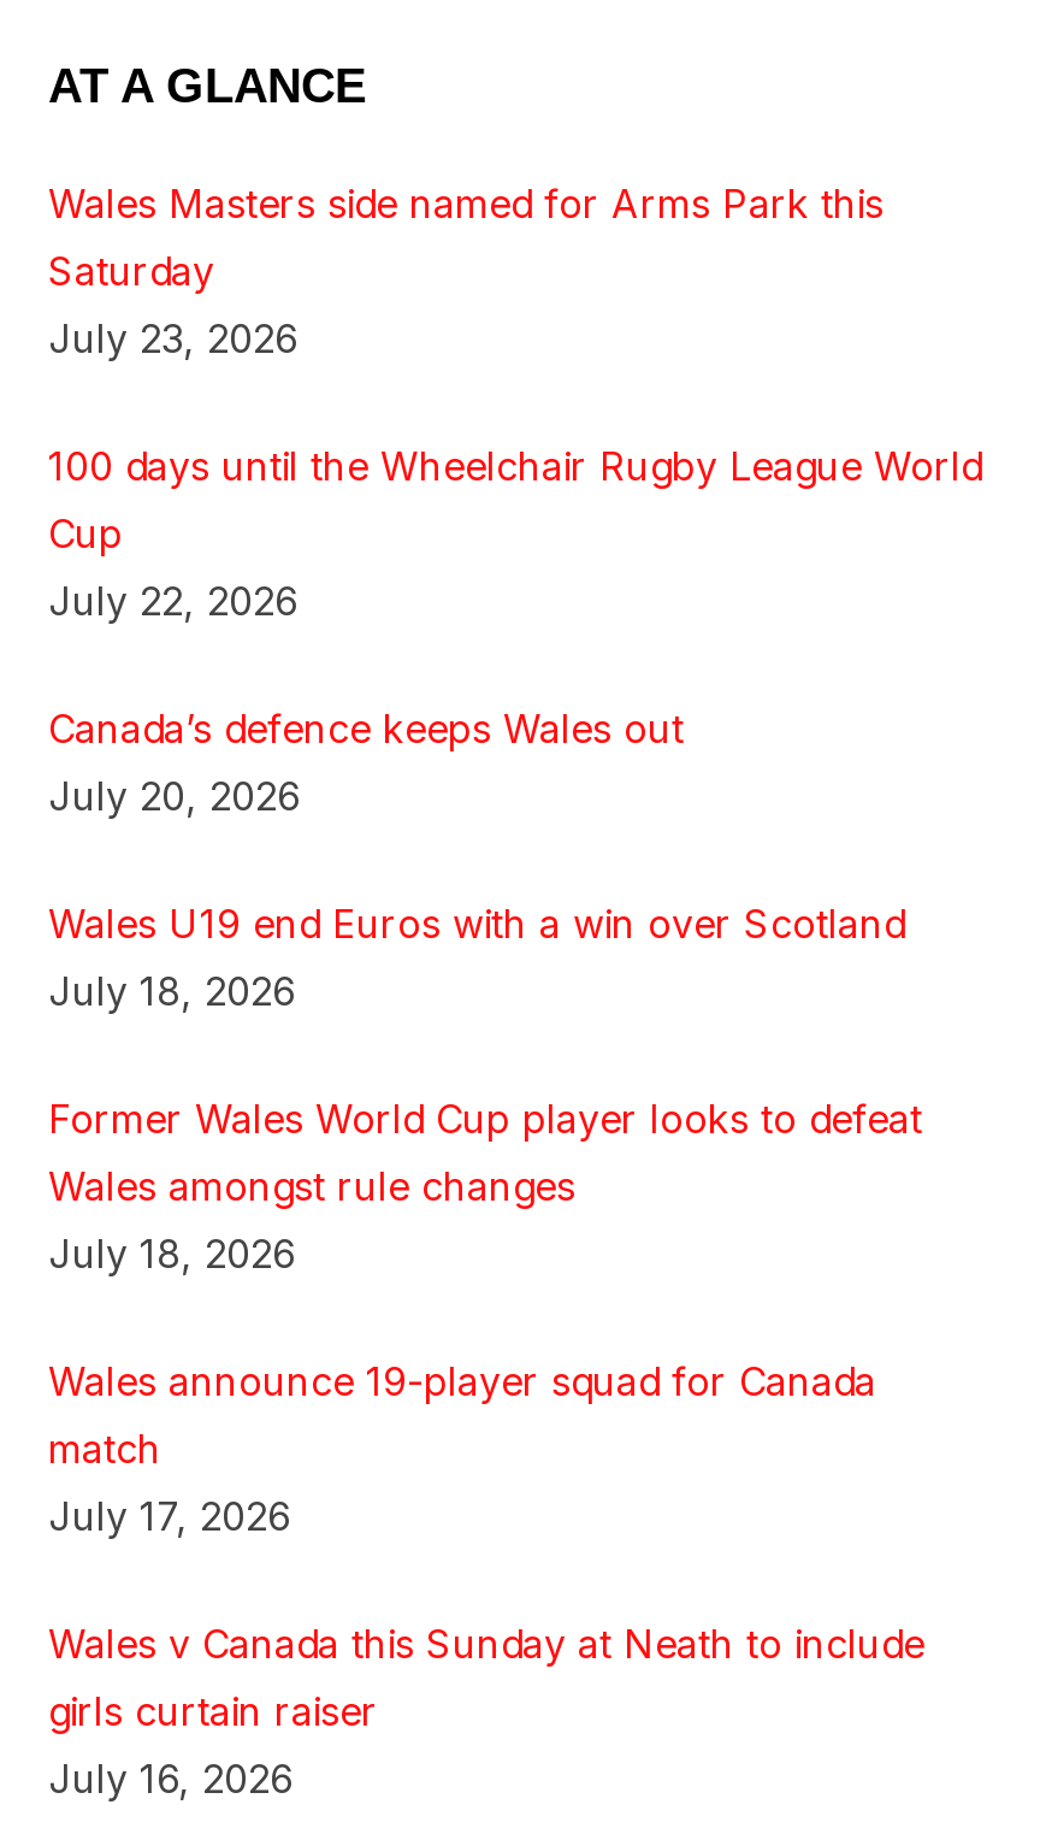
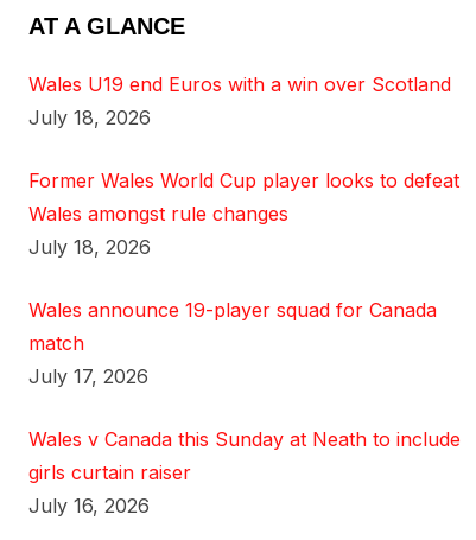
[48,178,982,819] Wales Masters side named for Arms Park this | Saturday | July 23, 2026 | 100 days until the Wheelchair Rugby League World | Cup | July 22, 2026 | Canada’s defence keeps Wales out | July 20, 2026 -> none

